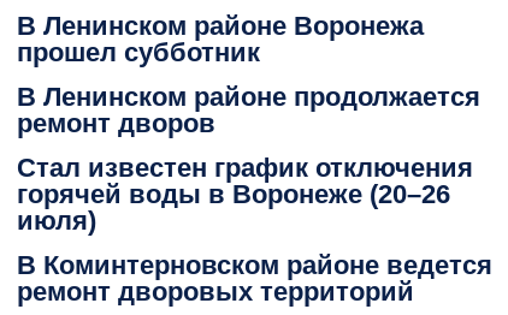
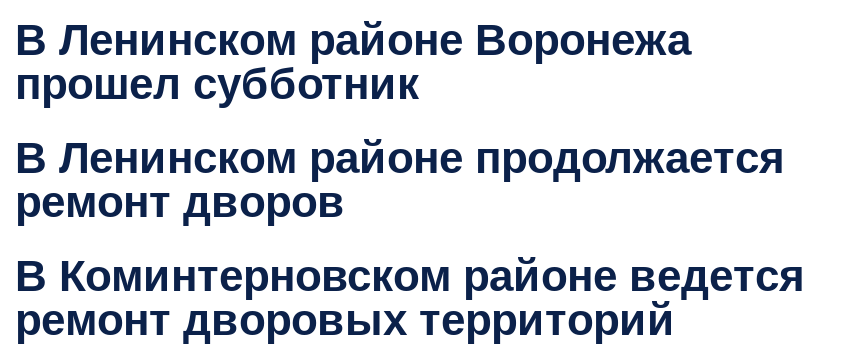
[17,153,473,236] Стал известен график отключения | горячей воды в Воронеже (20–26 | июля) -> none

